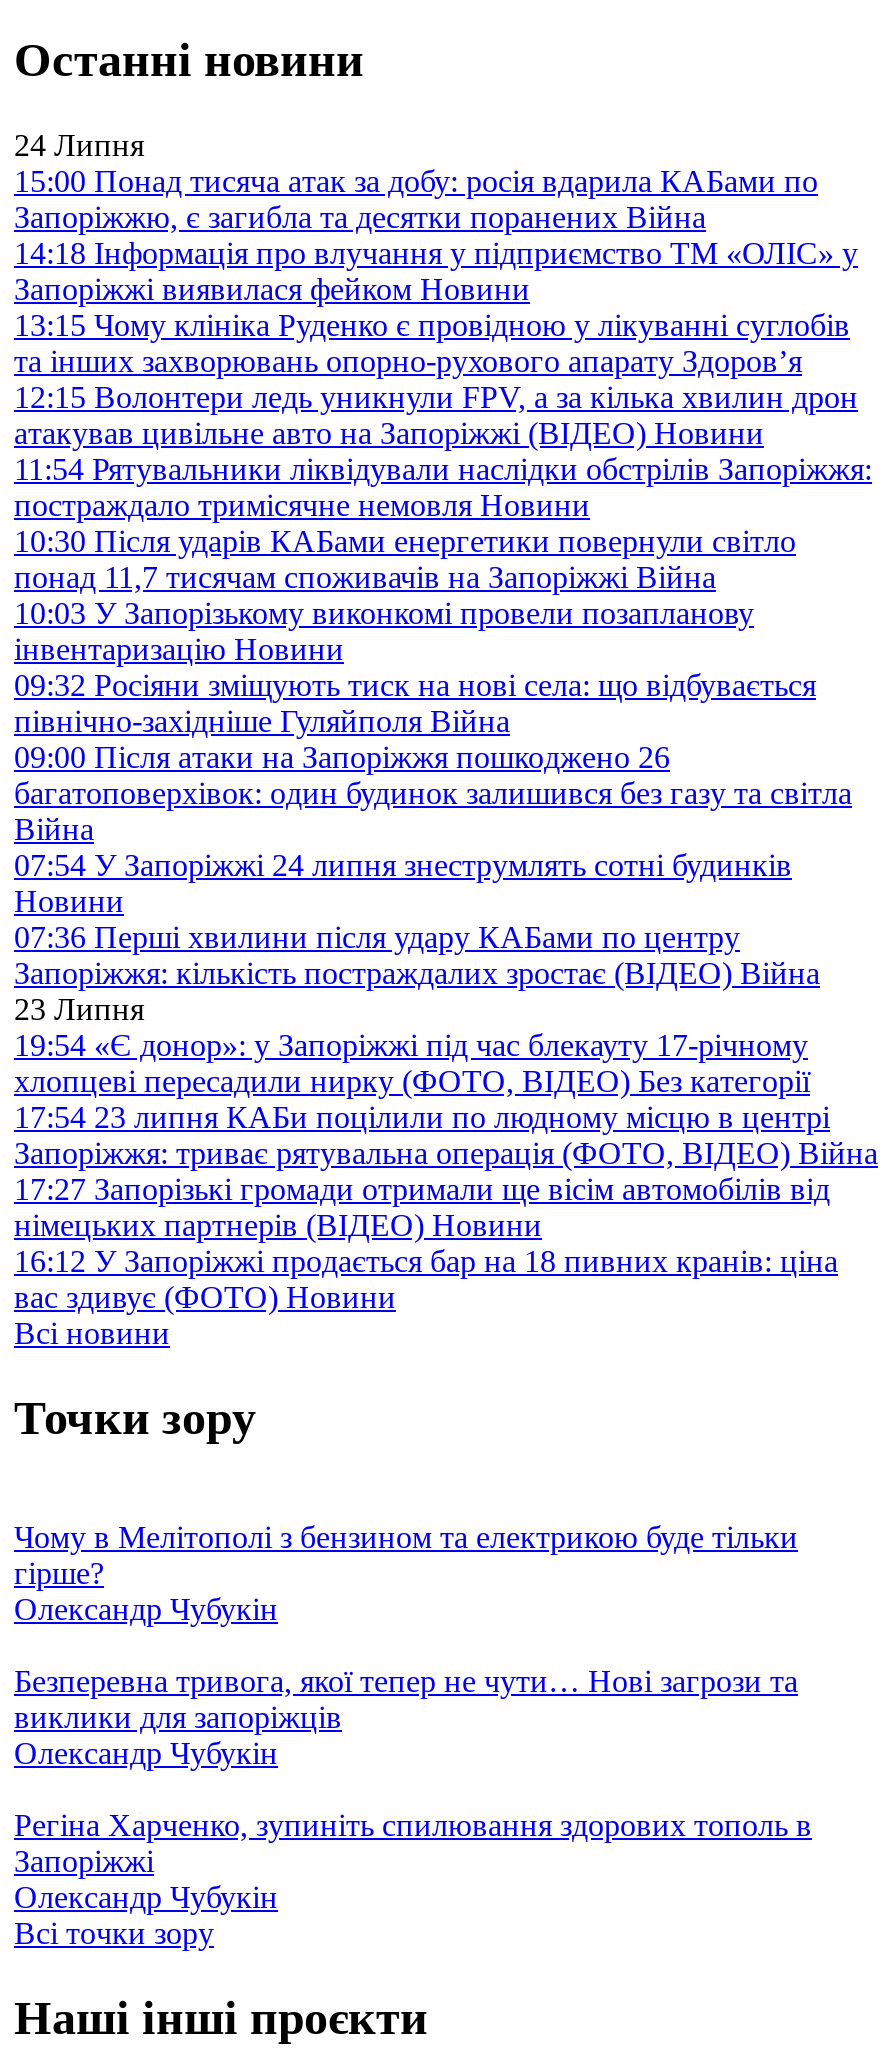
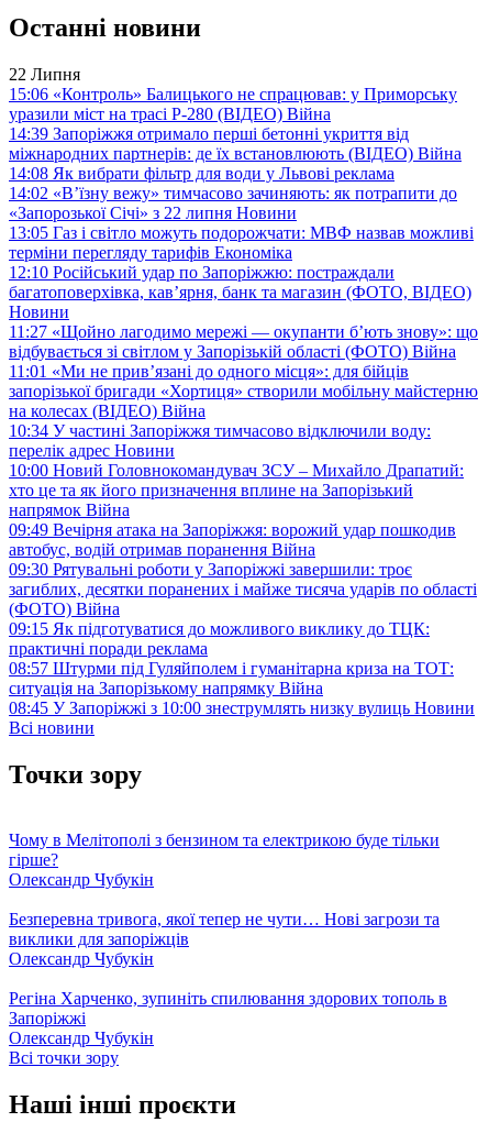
[14,127,872,881] 24 Липня | 15:00 Понад тисяча атак за добу: росія вдарила КАБами по | Запоріжжю, є загибла та десятки поранених Війна | 14:18 Інформація про влучання у підприємство ТМ «ОЛІС» у | Запоріжжі виявилася фейком Новини | 13:15 Чому клініка Руденко є провідною у лікуванні суглобів | та інших захворювань опорно-рухового апарату Здоров’я | 12:15 Волонтери ледь уникнули FPV, а за кілька хвилин дрон | атакував цивільне авто на Запоріжжі (ВІДЕО) Новини | 11:54 Рятувальники ліквідували наслідки обстрілів Запоріжжя: | постраждало тримісячне немовля Новини | 10:30 Після ударів КАБами енергетики повернули світло | понад 11,7 тисячам споживачів на Запоріжжі Війна | 10:03 У Запорізькому виконкомі провели позапланову | інвентаризацію Новини | 09:32 Росіяни зміщують тиск на нові села: що відбувається | північно-західніше Гуляйполя Війна | 09:00 Після атаки на Запоріжжя пошкоджено 26 | багатоповерхівок: один будинок залишився без газу та світла | Війна | 07:54 У Запоріжжі 24 липня знеструмлять сотні будинків -> [9,64,474,301] 22 Липня | 15:06 «Контроль» Балицького не спрацював: у Приморську | уразили міст на трасі Р-280 (ВІДЕО) Війна | 14:39 Запоріжжя отримало перші бетонні укриття від | міжнародних партнерів: де їх встановлюють (ВІДЕО) Війна | 14:08 Як вибрати фільтр для води у Львові реклама | 14:02 «В’їзну вежу» тимчасово зачиняють: як потрапити до | «Запорозької Січі» з 22 липня Новини | 13:05 Газ і світло можуть подорожчати: МВФ назвав можливі | терміни перегляду тарифів Економіка | 12:10 Російський удар по Запоріжжю: постраждали | багатоповерхівка, кав’ярня, банк та магазин (ФОТО, ВІДЕО)
moved [14,883,124,917] -> [9,302,69,321]: Новини
[14,919,878,1313] 07:36 Перші хвилини після удару КАБами по центру | Запоріжжя: кількість постраждалих зростає (ВІДЕО) Війна | 23 Липня | 19:54 «Є донор»: у Запоріжжі під час блекауту 17-річному | хлопцеві пересадили нирку (ФОТО, ВІДЕО)Без категорії | 17:54 23 липня КАБи поцілили по людному місцю в центрі | Запоріжжя: триває рятувальна операція (ФОТО, ВІДЕО) Війна | 17:27 Запорізькі громади отримали ще вісім автомобілів від | німецьких партнерів (ВІДЕО) Новини | 16:12У Запоріжжі продається бар на 18 пивних кранів: ціна | вас здивує (ФОТО) Новини -> [9,322,478,717] 11:27 «Щойно лагодимо мережі — окупанти б’ють знову»: що | відбувається зі світлом у Запорізькій області (ФОТО) Війна | 11:01 «Ми не прив’язані до одного місця»: для бійців | запорізької бригади «Хортиця» створили мобільну майстерню | на колесах (ВІДЕО) Війна | 10:34 У частині Запоріжжя тимчасово відключили воду: | перелік адрес Новини | 10:00 Новий Головнокомандувач ЗСУ – Михайло Драпатий: | хто це та як його призначення вплине на Запорізький | напрямок Війна | 09:49 Вечірня атака на Запоріжжя: ворожий удар пошкодив | автобус, водій отримав поранення Війна | 09:30Рятувальні роботи у Запоріжжі завершили: троє | загиблих, десятки поранених і майже тисяча ударів по області | (ФОТО) Війна | 09:15 Як підготуватися до можливого виклику до ТЦК: | практичні поради реклама | 08:57 Штурми під Гуляйполем і гуманітарна криза на ТОТ: | ситуація на Запорізькому напрямку Війна | 08:45 У Запоріжжі з 10:00 знеструмлять низку вулиць Новини

